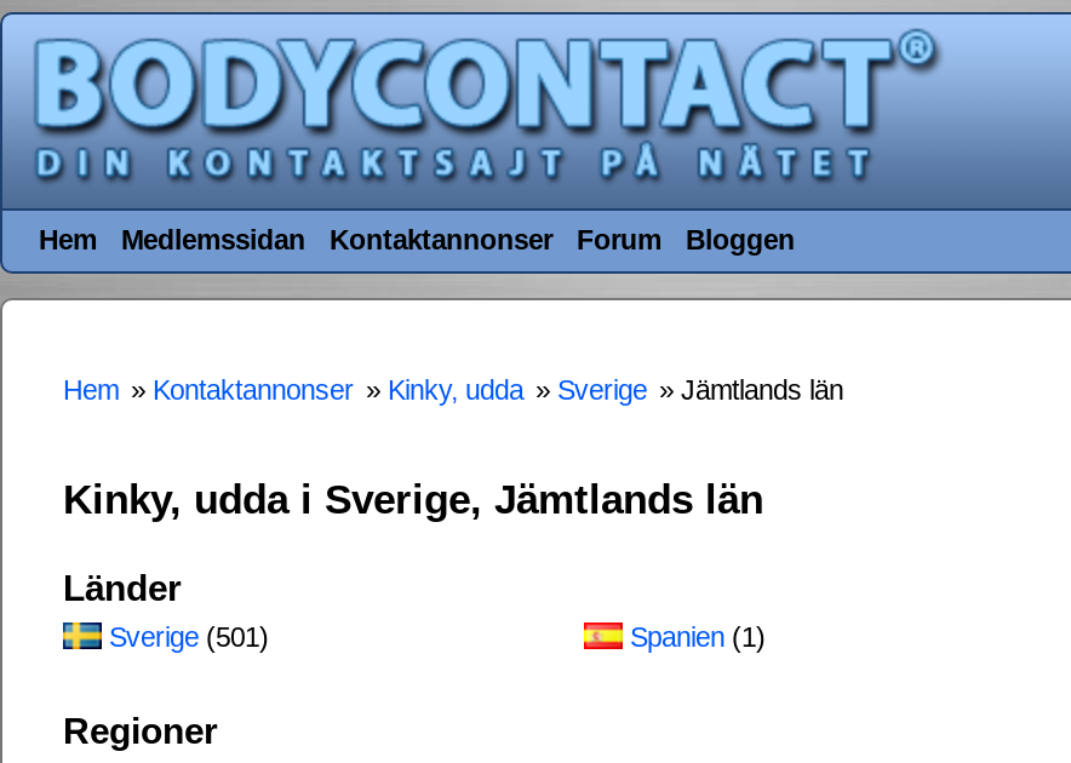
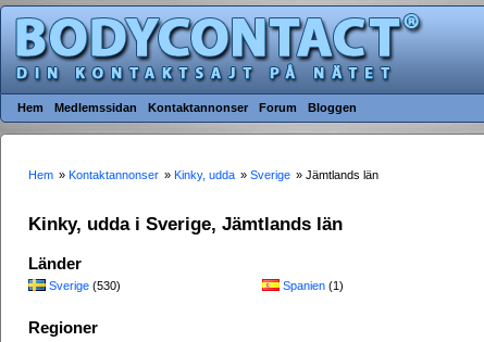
[109,623,269,652] Sverige (501) -> [49,279,121,292] Sverige (530)

